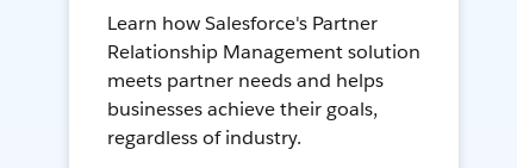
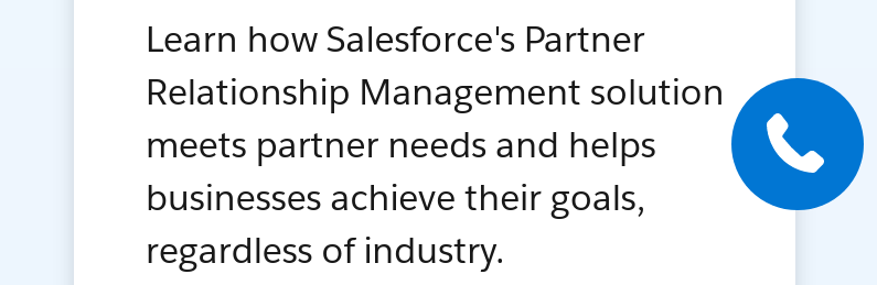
none -> [729,76,866,212] [image]

